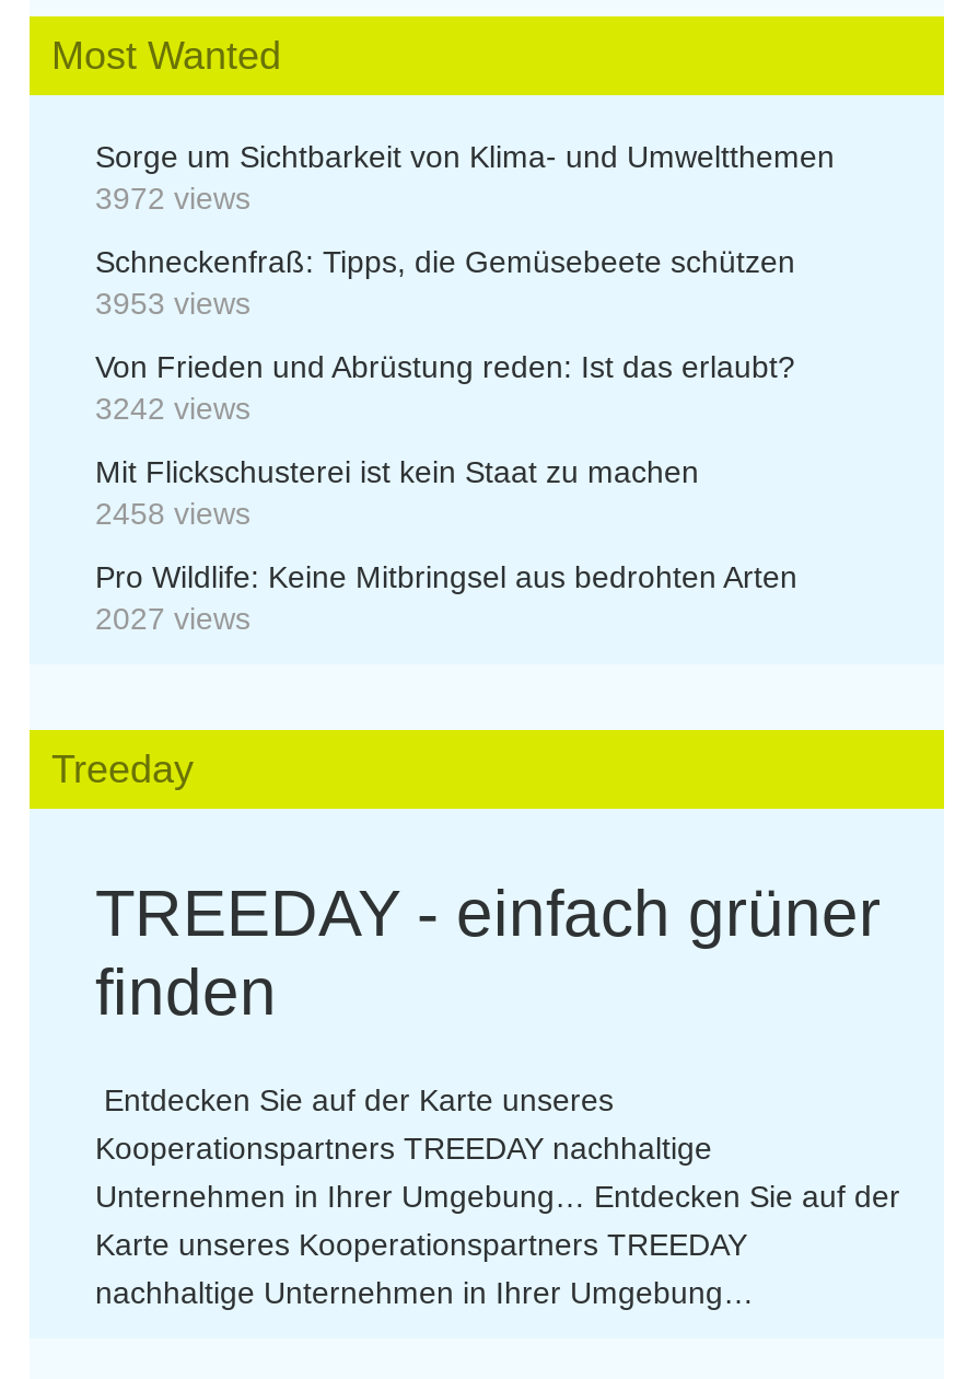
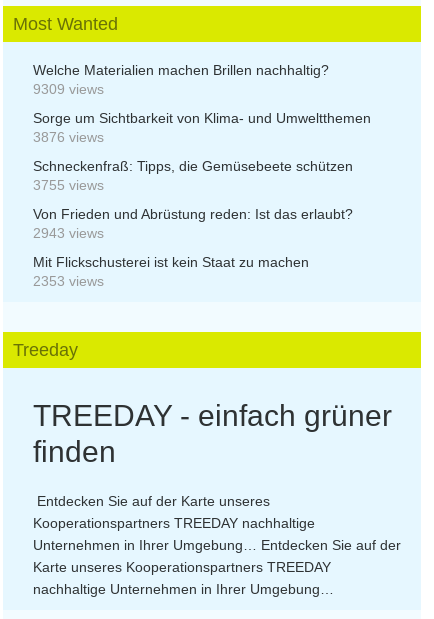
none -> [33,62,329,97] Welche Materialien machen Brillen nachhaltig? | 9309 views
moved [95,140,835,175] -> [33,110,371,126]: Sorge um Sichtbarkeit von Klima- und Umweltthemen
[95,181,251,216] 3972 views -> [33,129,104,145] 3876 views
moved [95,245,795,280] -> [33,158,353,174]: Schneckenfraß: Tipps, die Gemüsebeete schützen
[95,286,251,321] 3953 views -> [33,177,104,193] 3755 views
moved [95,350,795,385] -> [33,206,353,222]: Von Frieden und Abrüstung reden: Ist das erlaubt?
[95,391,251,426] 3242 views -> [33,225,104,241] 2943 views
moved [95,455,699,490] -> [33,254,309,270]: Mit Flickschusterei ist kein Staat zu machen
[95,496,797,637] 2458 views | Pro Wildlife: Keine Mitbringsel aus bedrohten Arten | 2027 views -> [33,273,104,289] 2353 views

